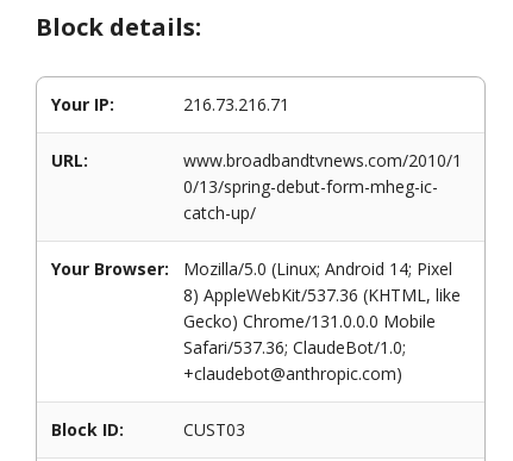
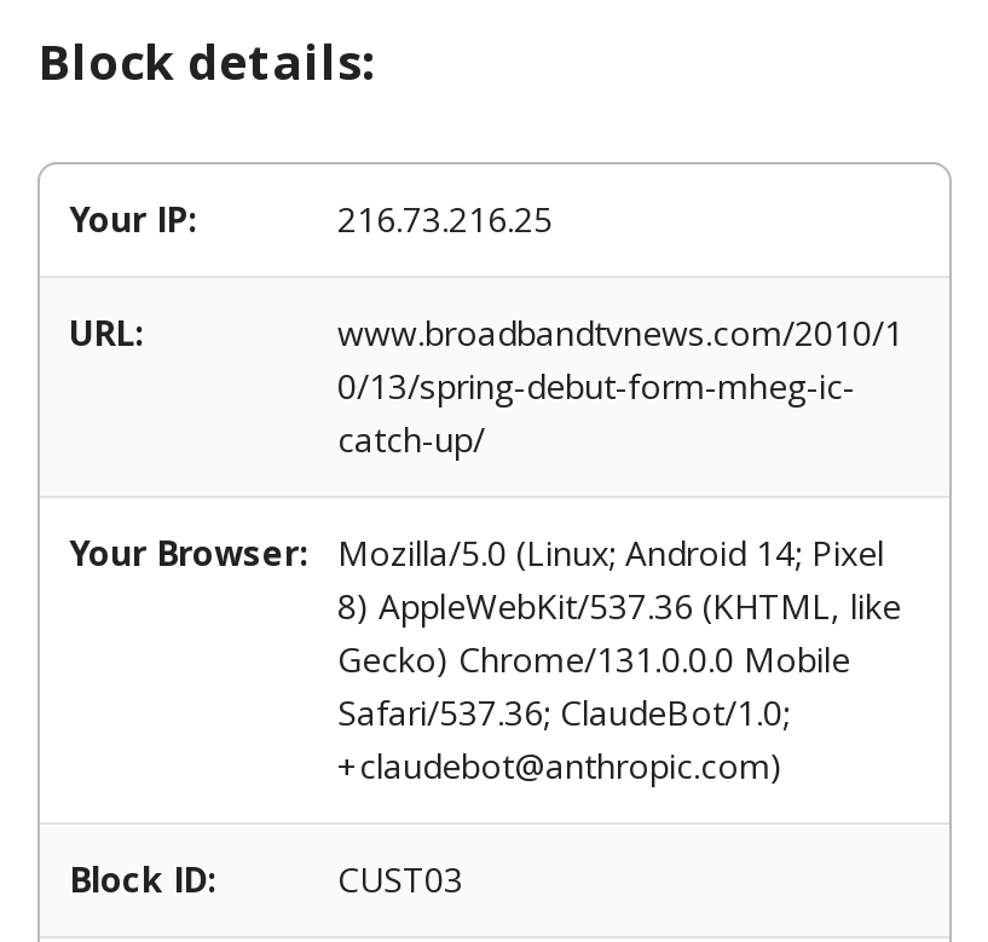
[183,93,289,116] 216.73.216.71 -> [337,196,553,242] 216.73.216.25

